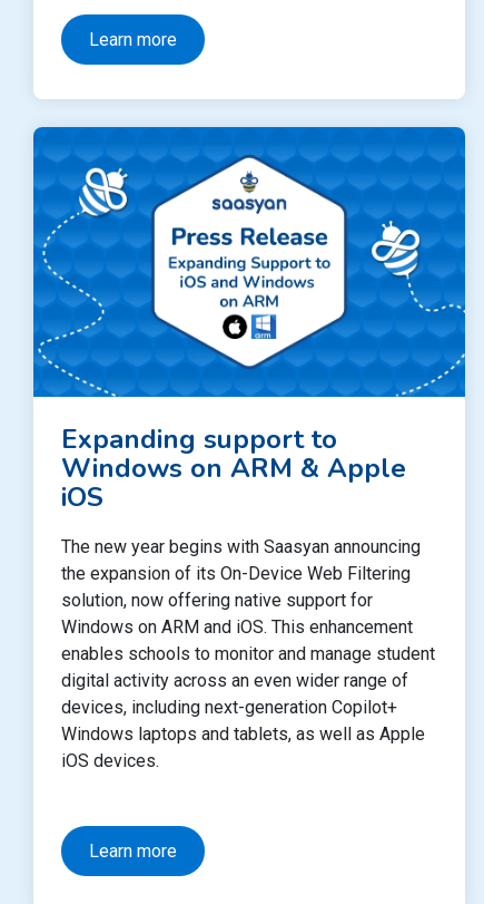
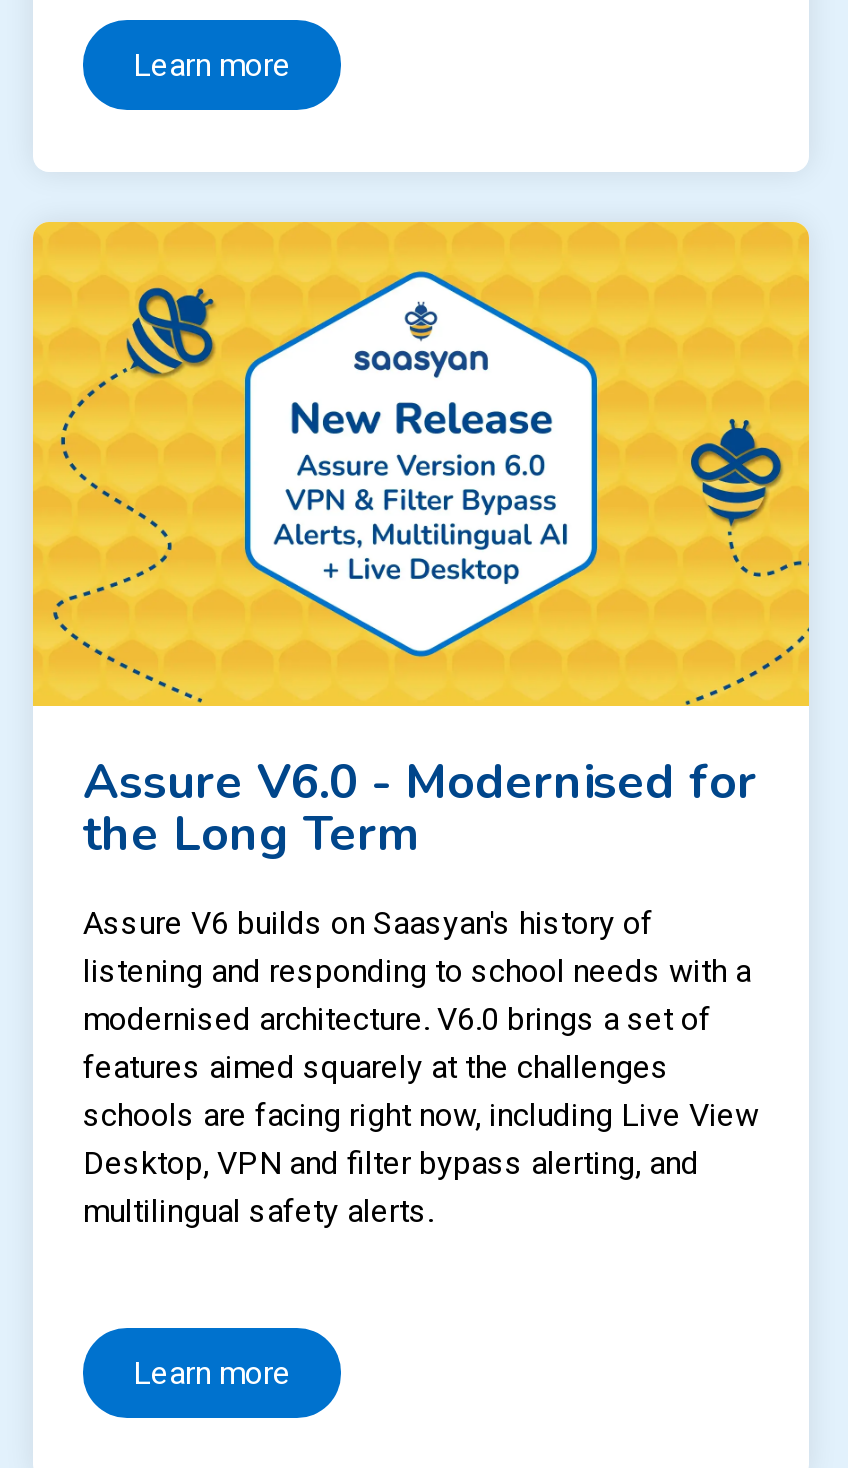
[32,126,466,516] [image] | Expanding support to | Windows on ARM & Apple | iOS -> [31,220,811,867] [image] | Assure V6.0 - Modernised for | the Long Term
[61,537,435,772] The new year begins with Saasyan announcing | the expansion of its On-Device Web Filtering | solution, now offering native support for | Windows on ARM and iOS. This enhancement | enables schools to monitor and manage student | digital activity across an even wider range of | devices, including next-generation Copilot+ | Windows laptops and tablets, as well as Apple | iOS devices. -> [83,905,759,1231] Assure V6 builds on Saasyan's history of | listening and responding to school needs with a | modernised architecture. V6.0 brings a set of | features aimed squarely at the challenges | schools are facing right now, including Live View | Desktop, VPN and filter bypass alerting, and | multilingual safety alerts.

